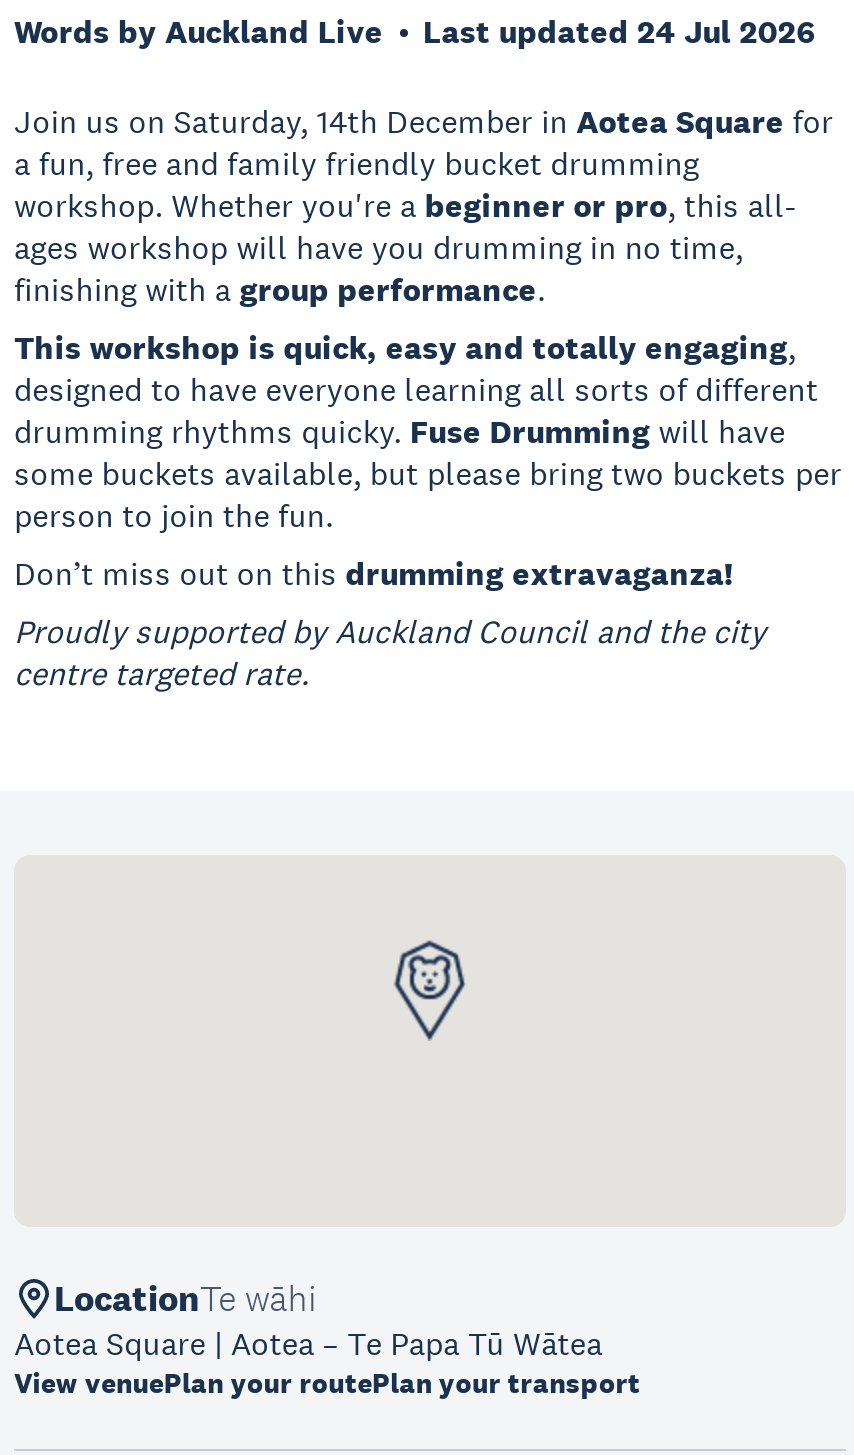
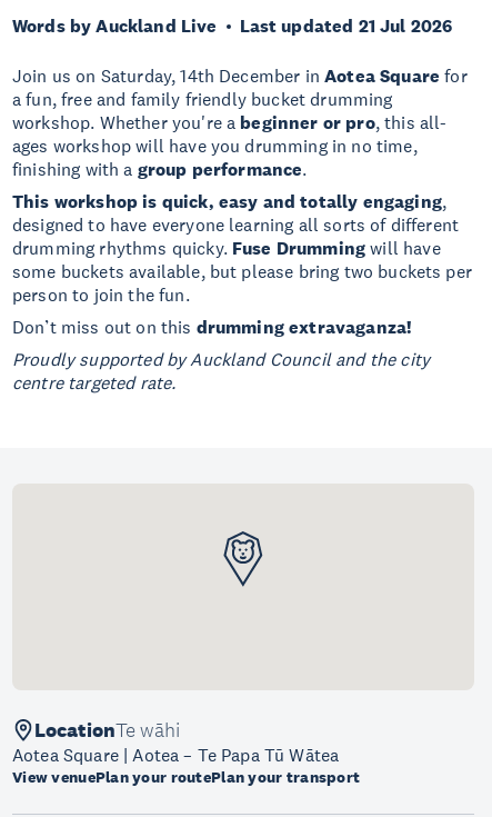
[423,11,815,53] Last updated 24 Jul 2026 -> [239,14,452,38] Last updated 21 Jul 2026

